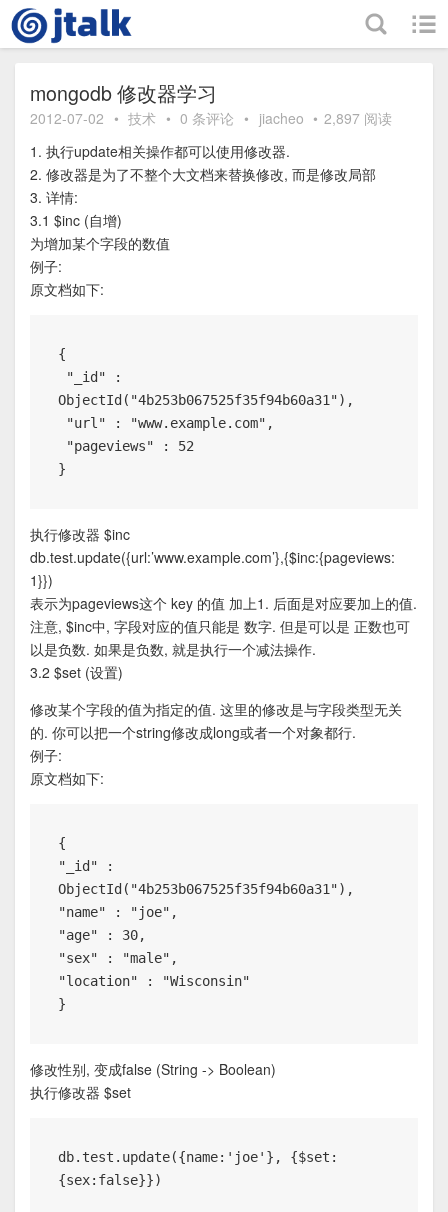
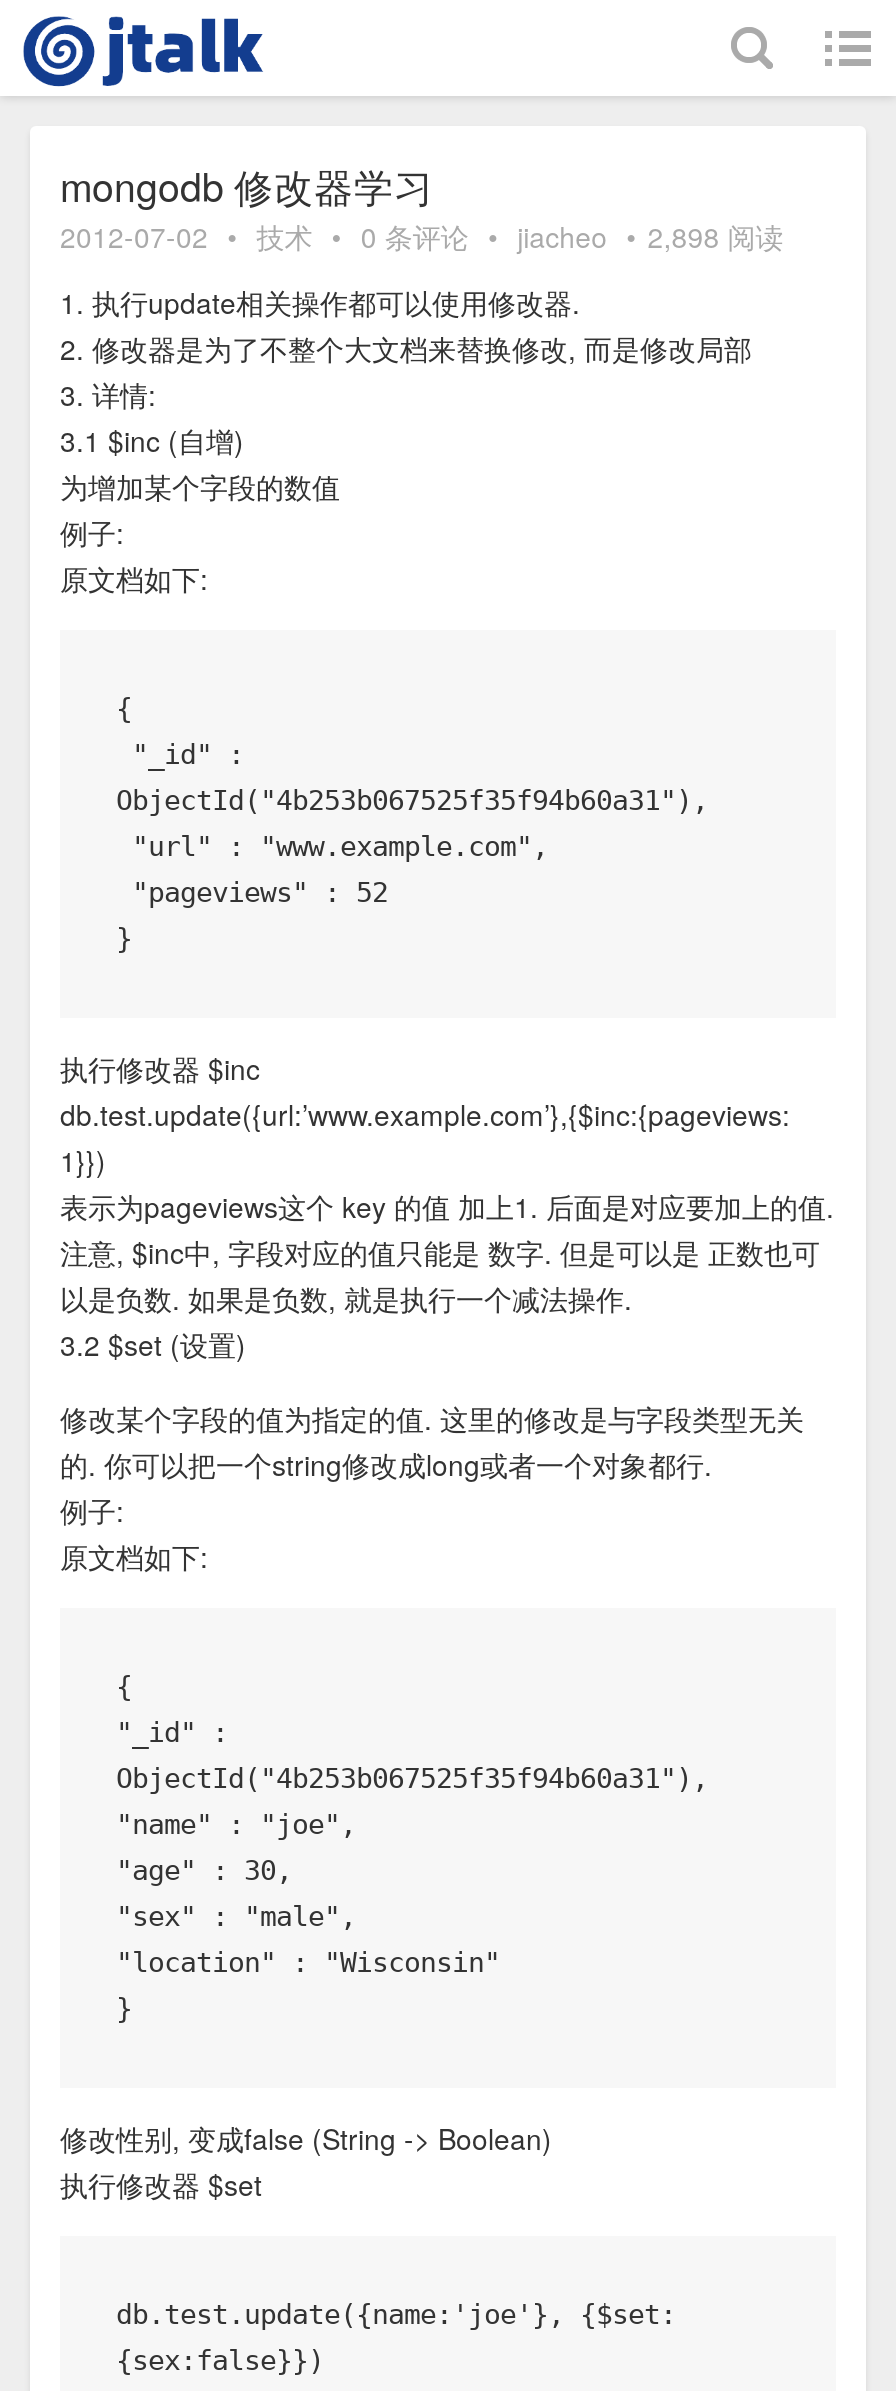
[30,108,392,128] 2012-07-02 • 技术 • 0 条评论 • jiacheo • 2,897 阅读 -> [60,217,784,257] 2012-07-02 • 技术 • 0 条评论 • jiacheo • 2,898 阅读

